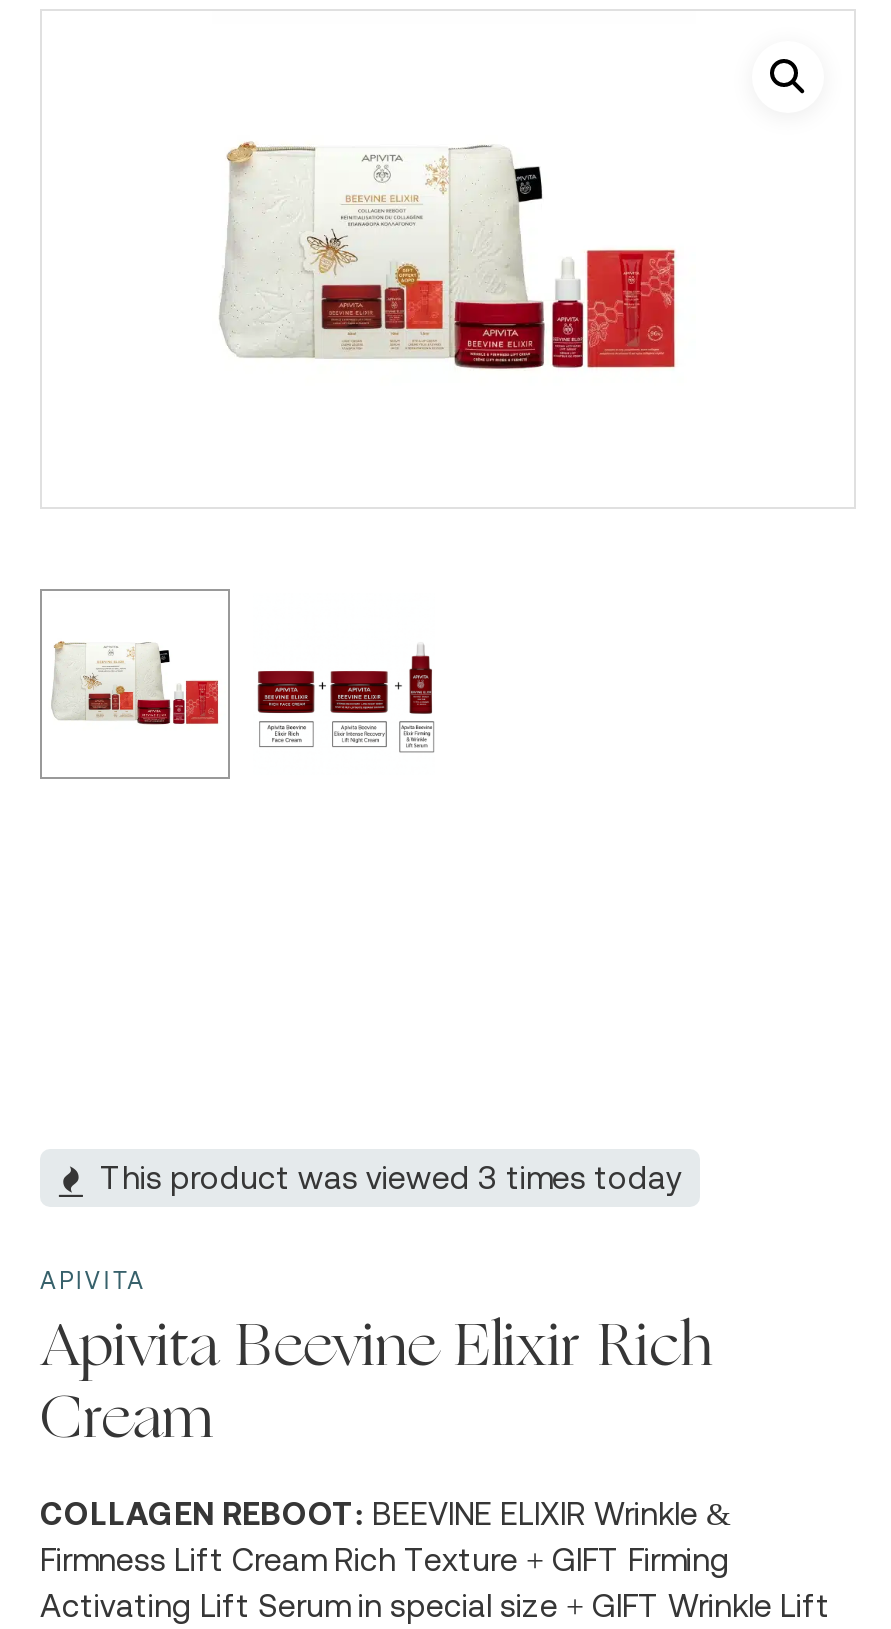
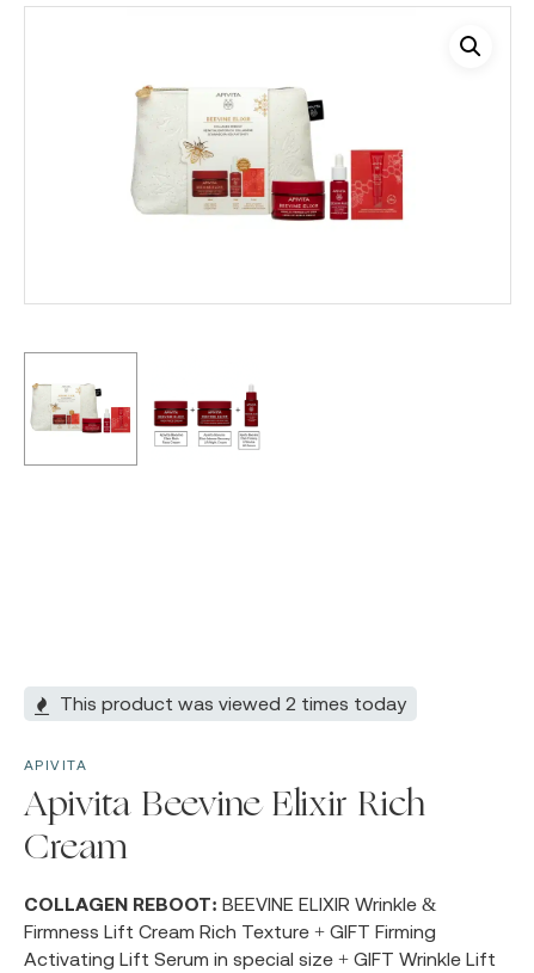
[100,1159,682,1195] This product was viewed 3 times today -> [60,692,406,714] This product was viewed 2 times today

